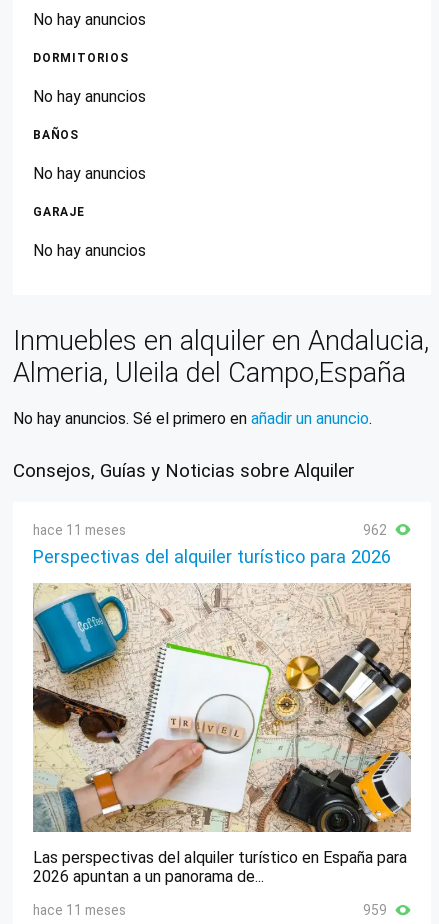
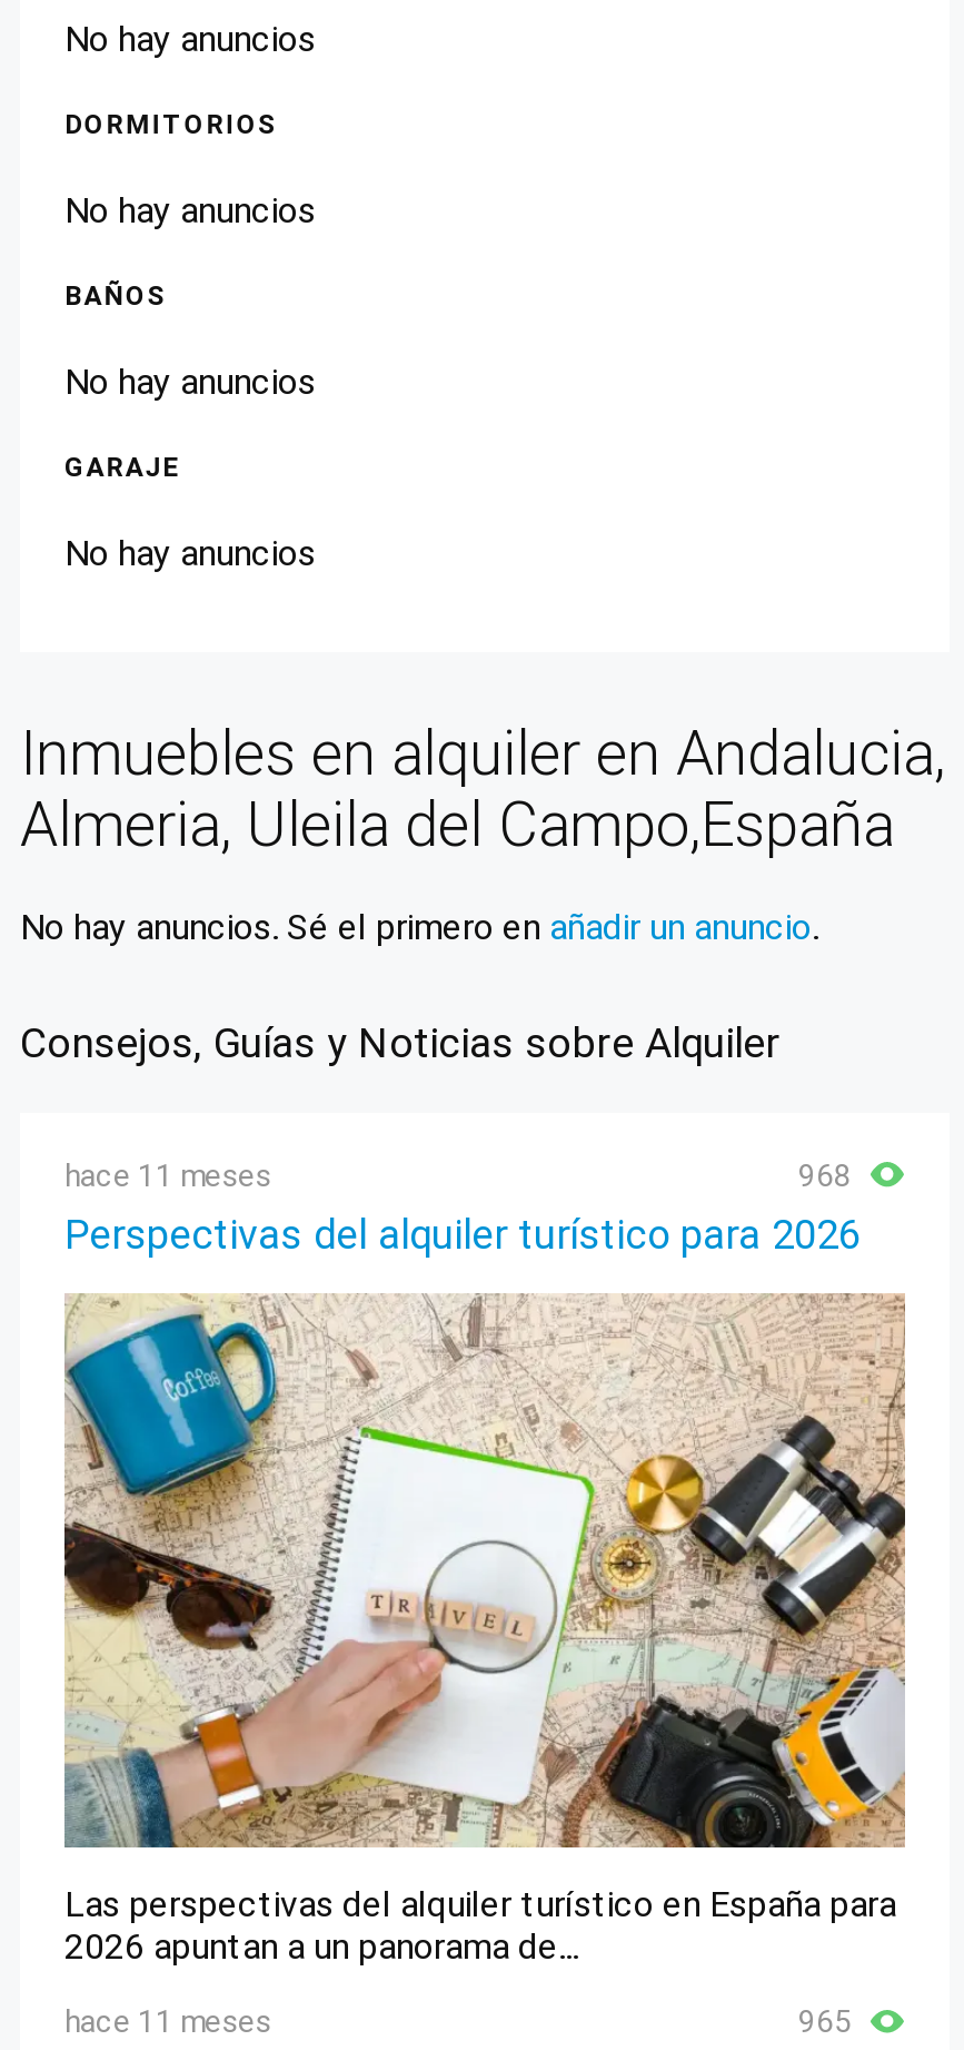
[363,522,387,538] 962 -> [798,1157,852,1193] 968
[363,902,387,918] 959 -> [798,2004,852,2040] 965

